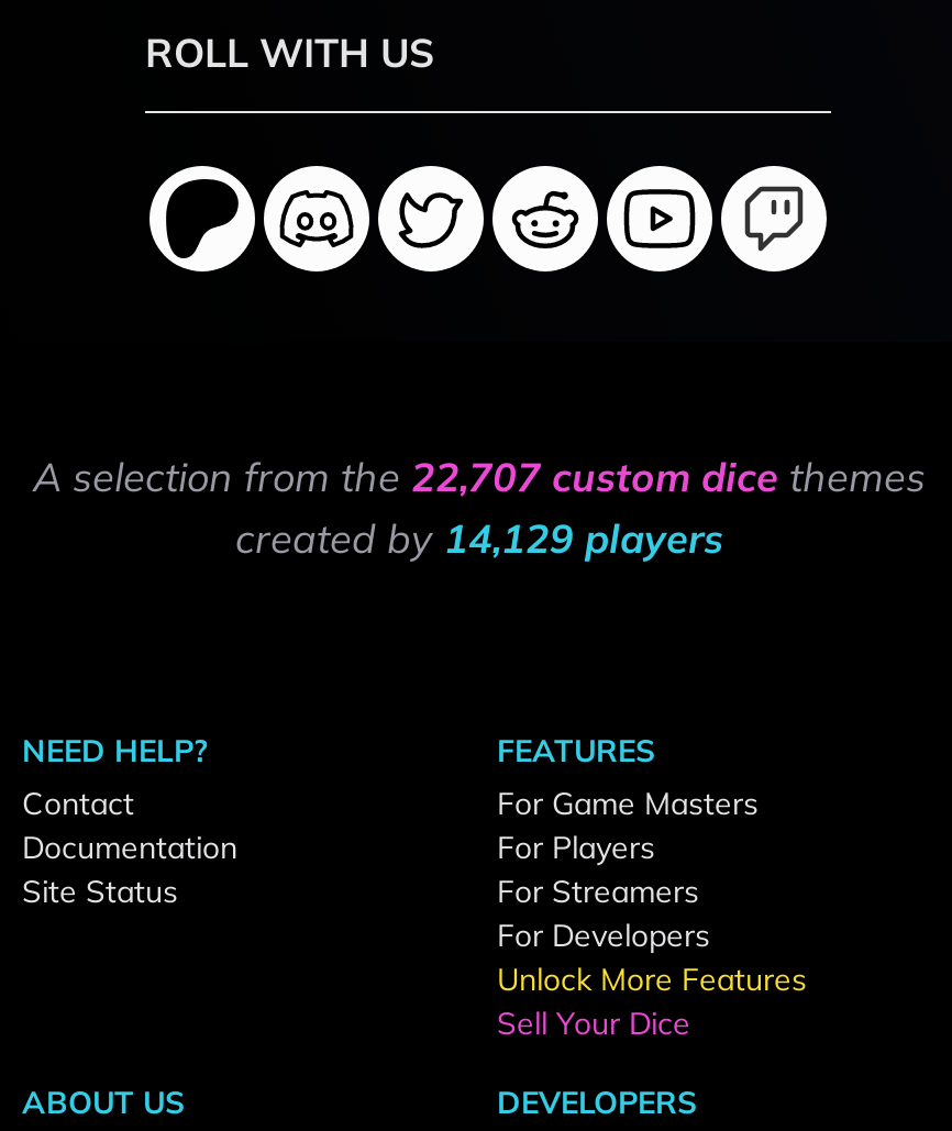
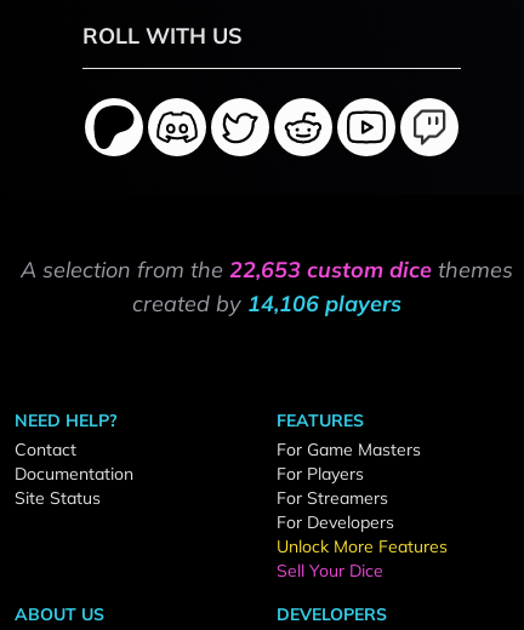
[33,452,926,502] A selection from the 22,707 custom dice themes -> [21,256,513,283] A selection from the 22,653 custom dice themes
[235,513,723,564] created by 14,129 players -> [132,290,401,317] created by 14,106 players

